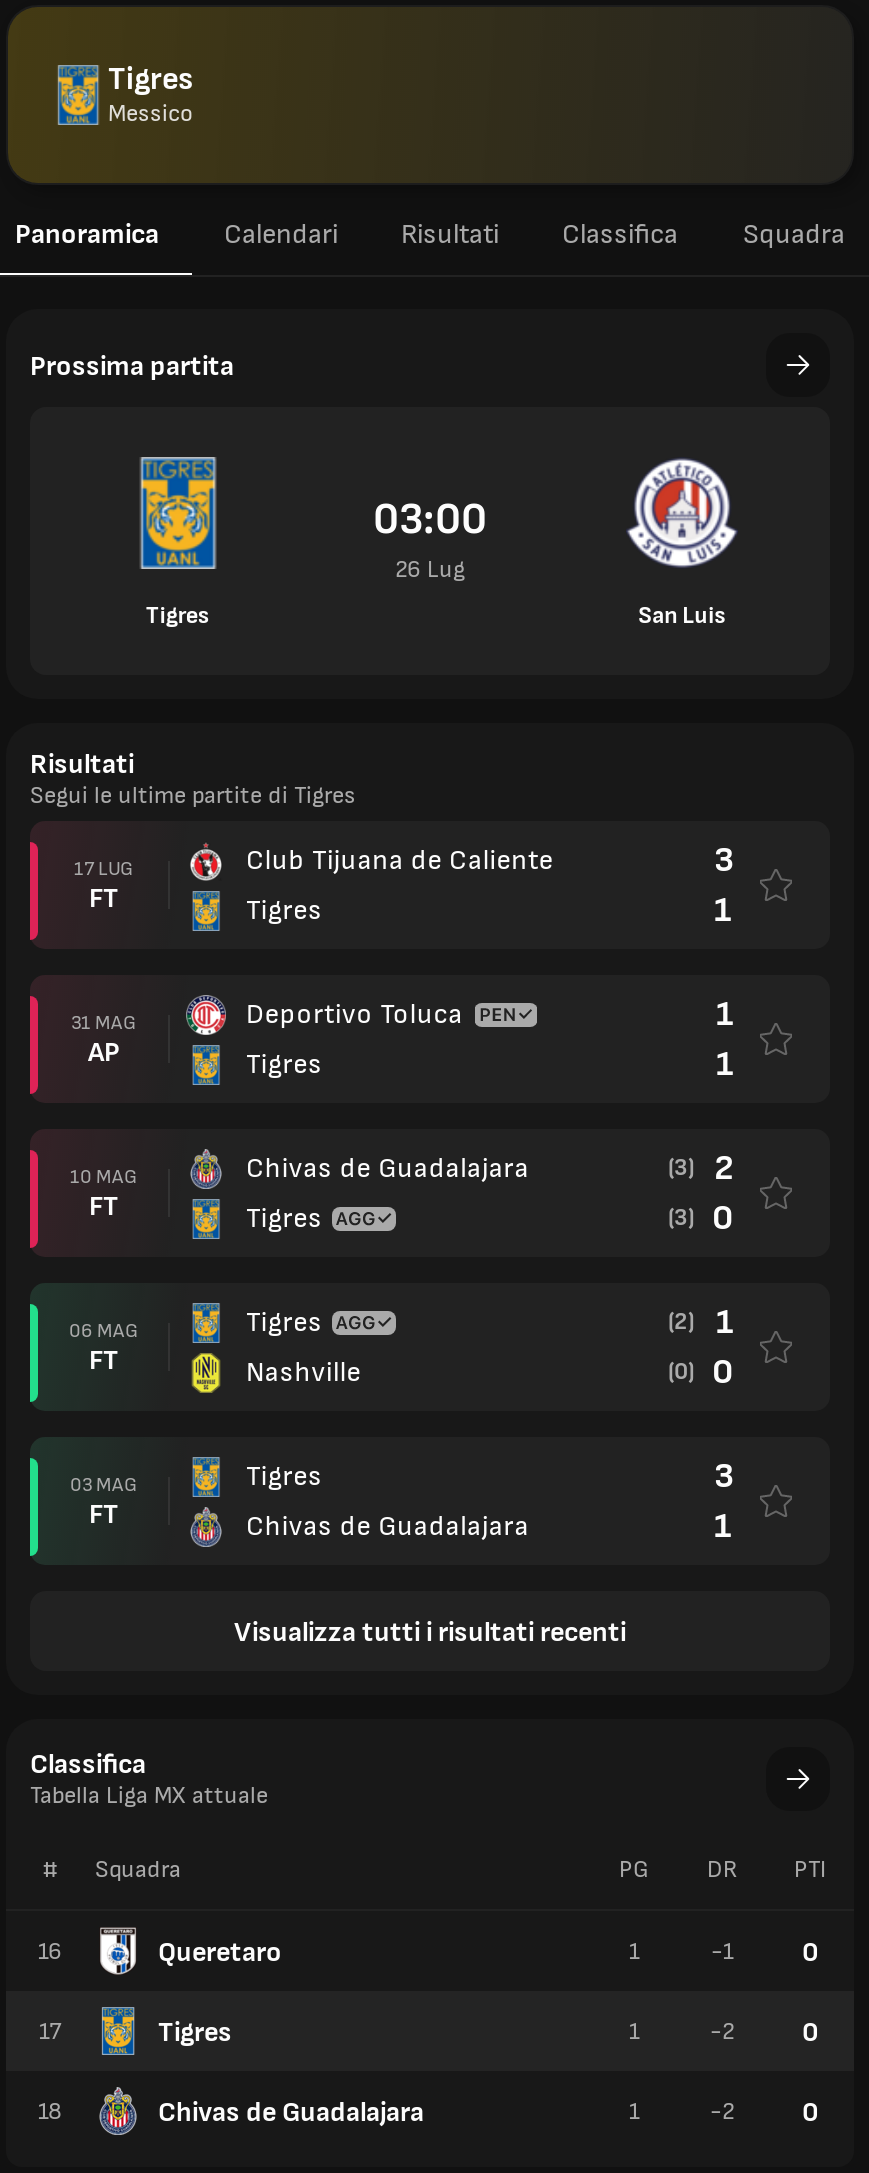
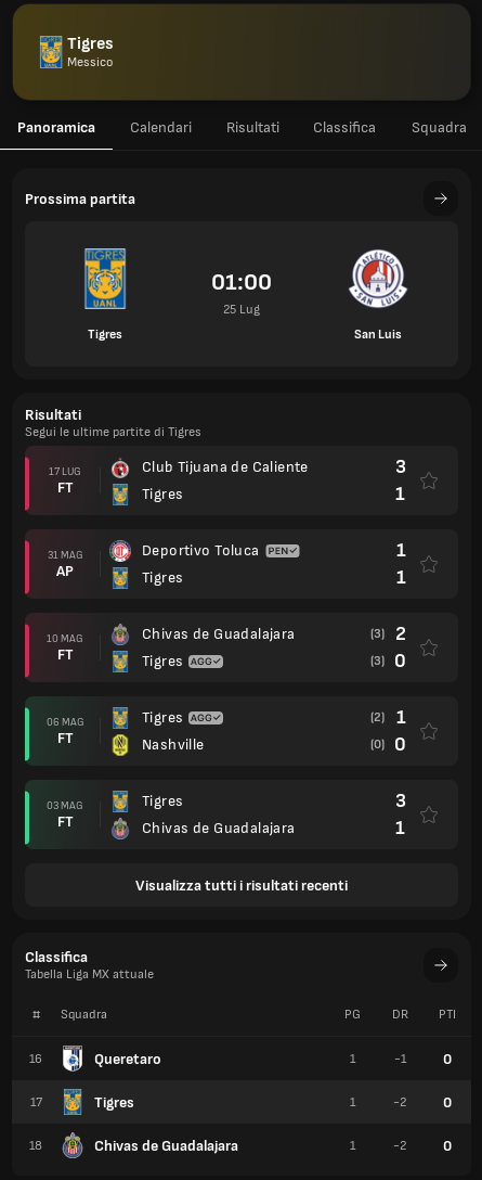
[373,493,487,547] 03:00 -> [211,268,272,297] 01:00
[395,555,465,585] 26 Lug -> [223,302,260,318] 25 Lug

